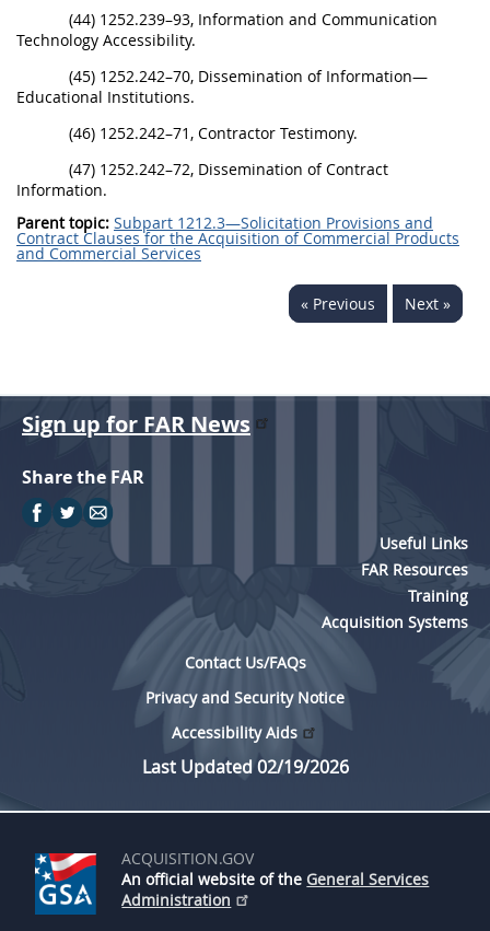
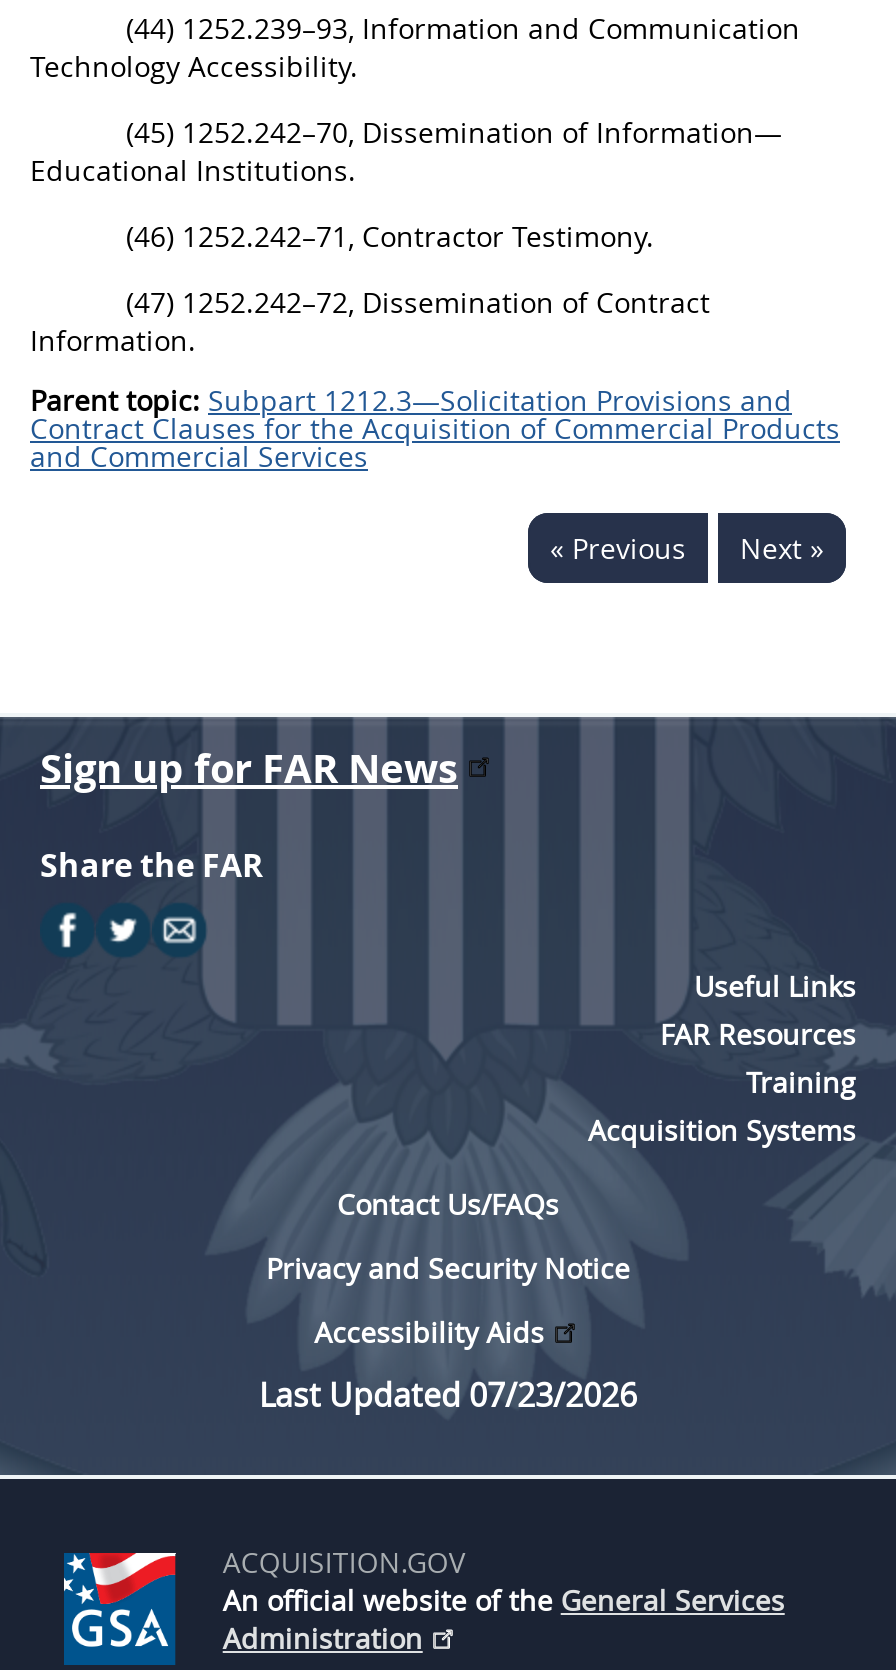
[142,755,348,779] Last Updated 02/19/2026 -> [259,1373,637,1417] Last Updated 07/23/2026

